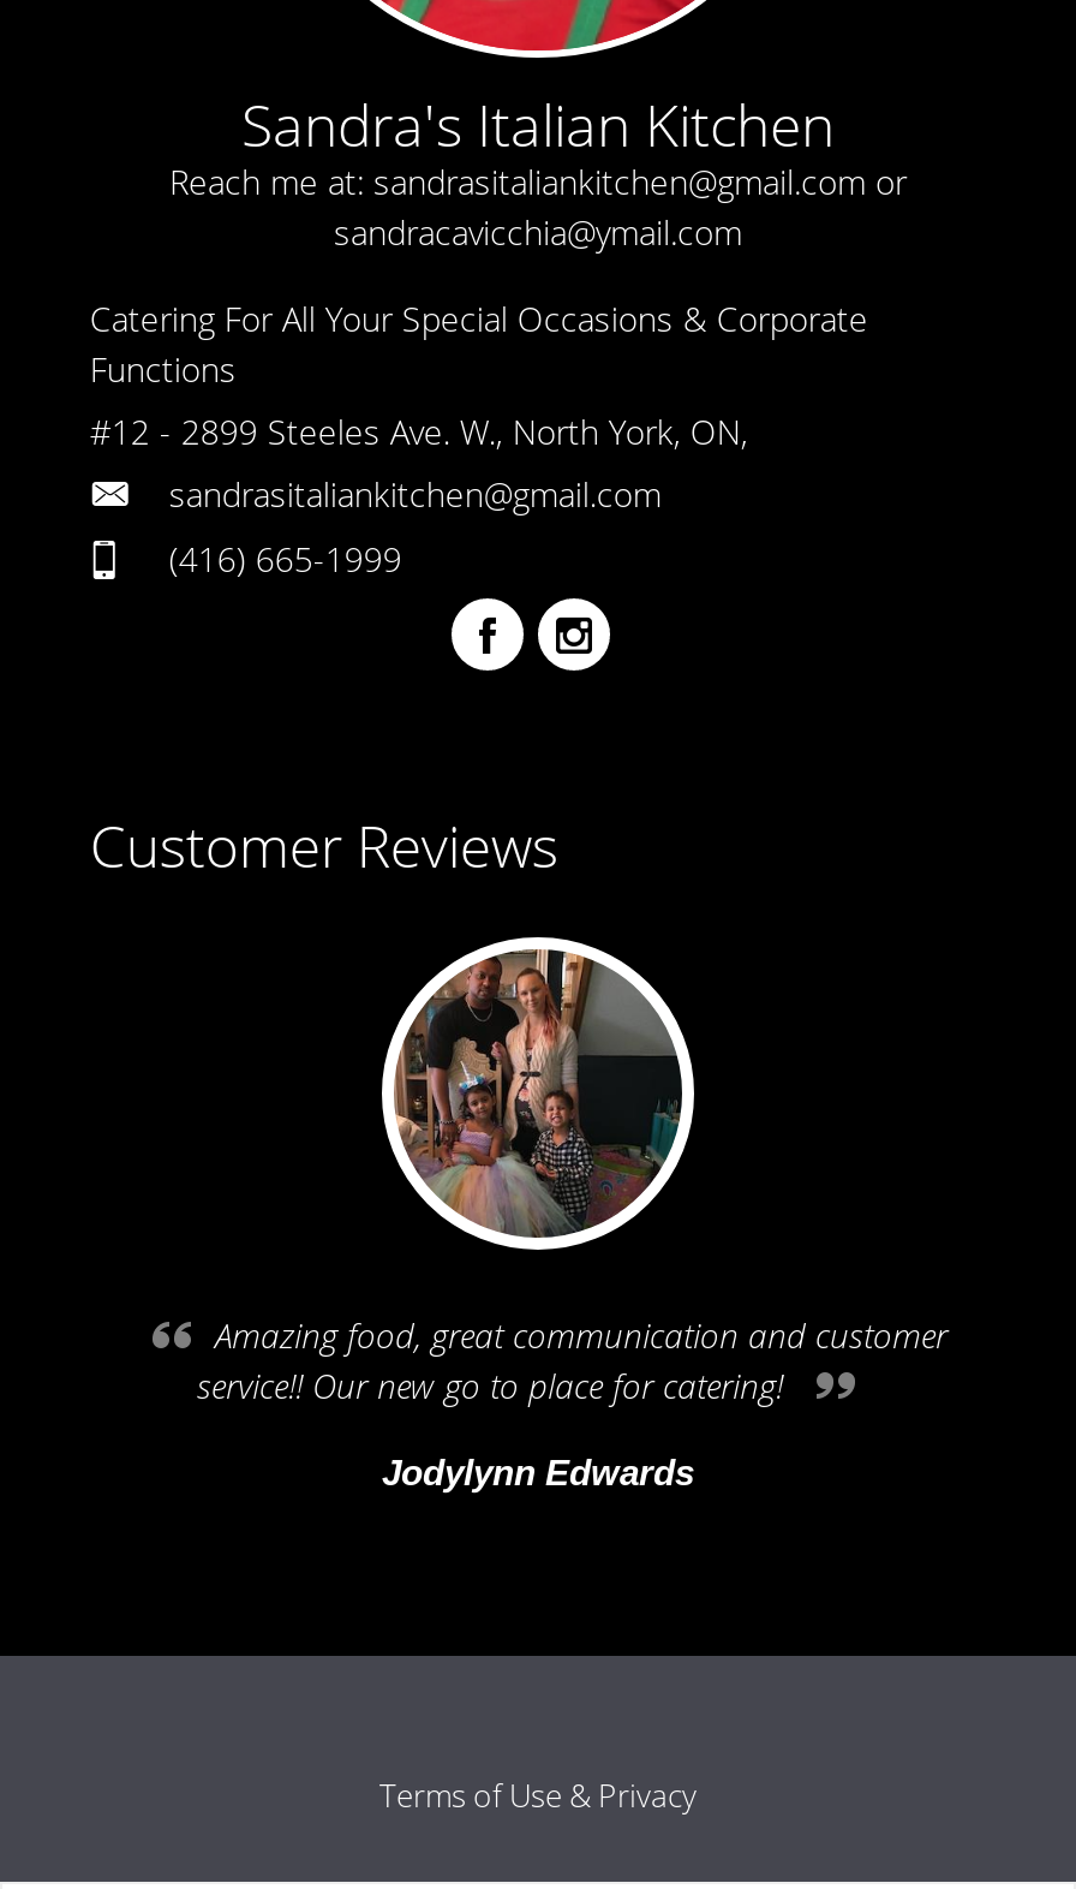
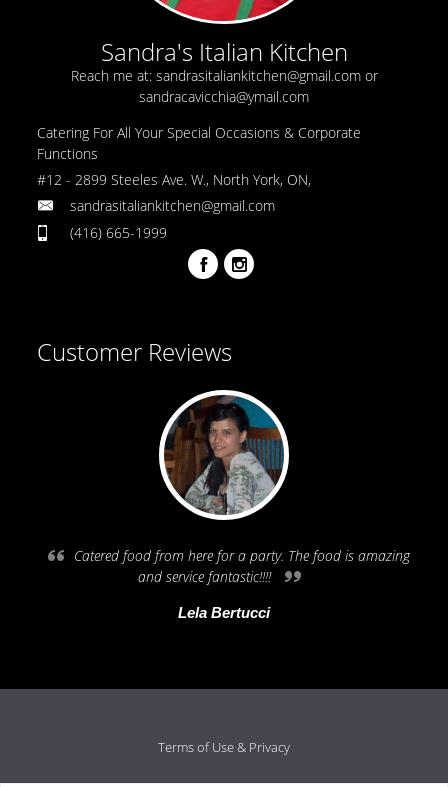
[197,947,948,1408] [image] | Amazing food, great communication and customer | service!! Our new go to place for catering! -> [74,394,410,586] [image] | Catered food from here for a party. The food is amazing | and service fantastic!!!!
[382,1452,694,1492] Jodylynn Edwards -> [178,604,270,621] Lela Bertucci

